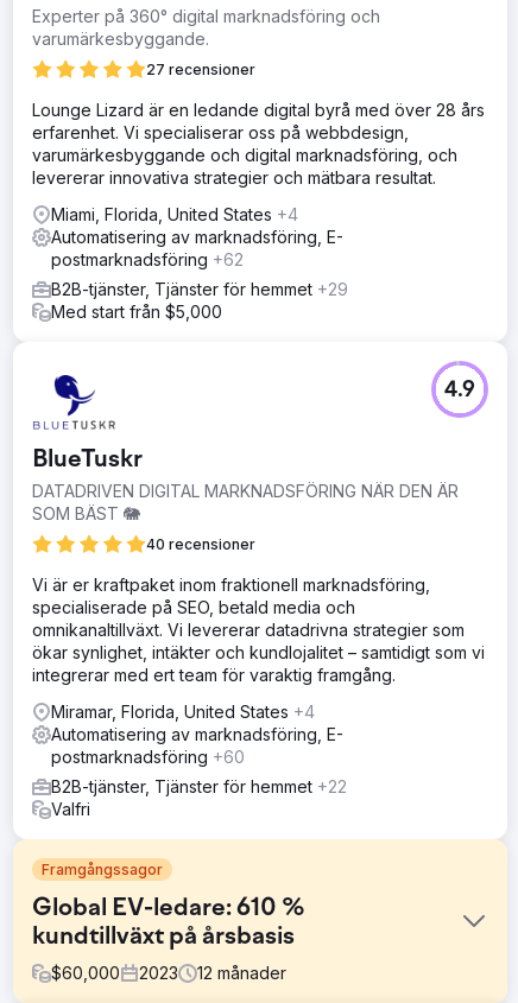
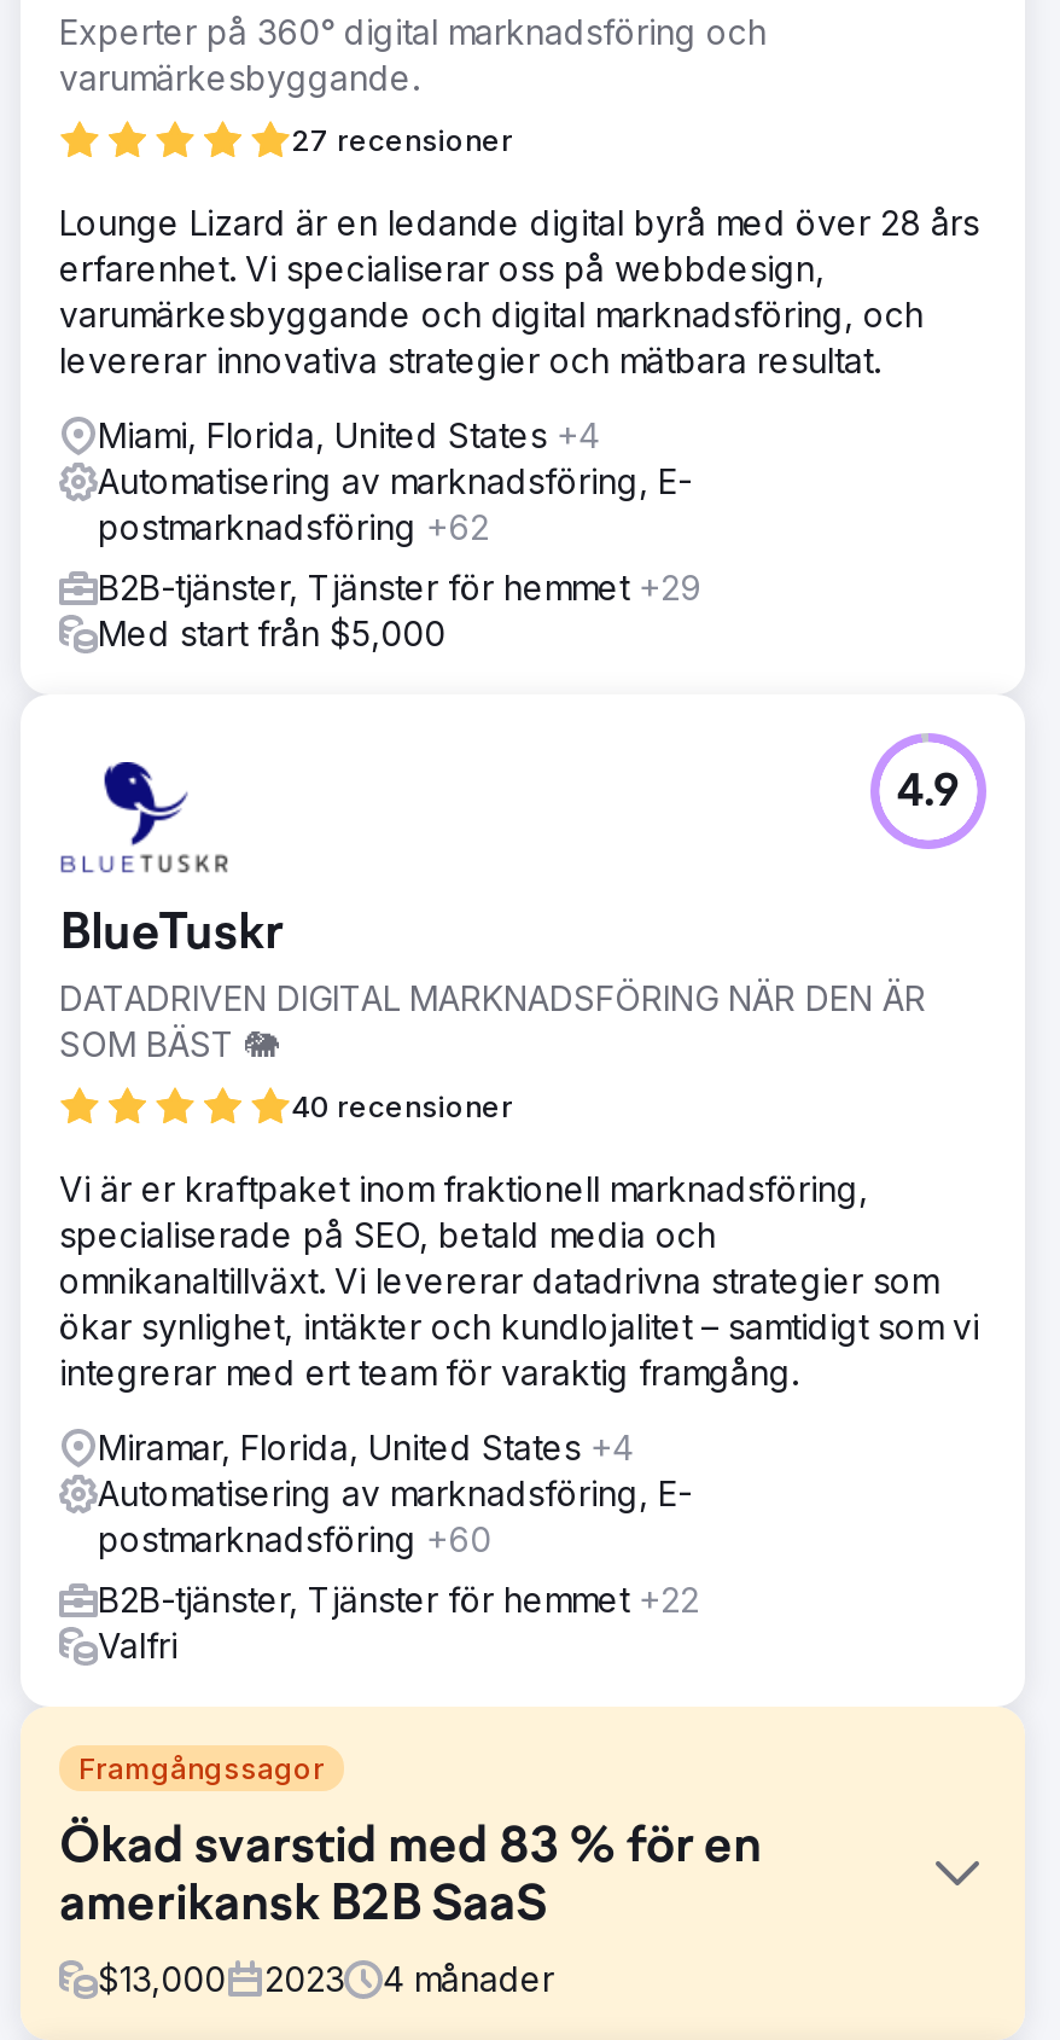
[32,896,305,951] Global EV-ledare: 610 % | kundtillväxt på årsbasis -> [59,1823,762,1934] Ökad svarstid med 83 % för en | amerikansk B2B SaaS
[51,963,120,983] $60,000 -> [98,1958,226,1999] $13,000
[197,963,286,983] 12 månader -> [383,1958,554,1999] 4 månader

